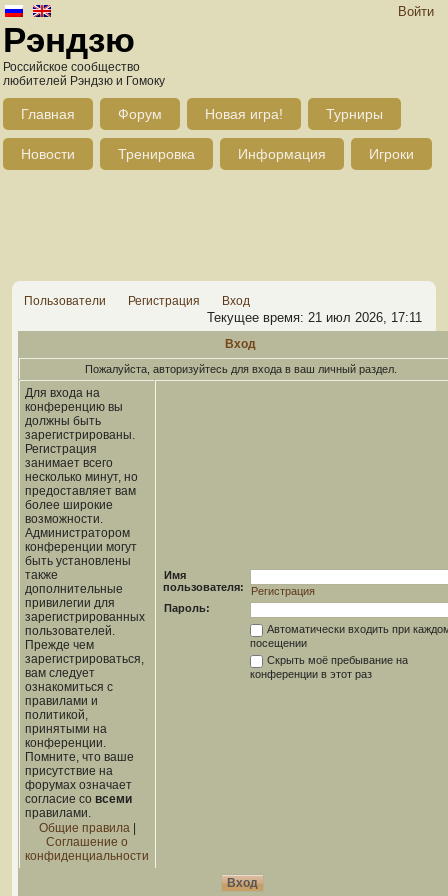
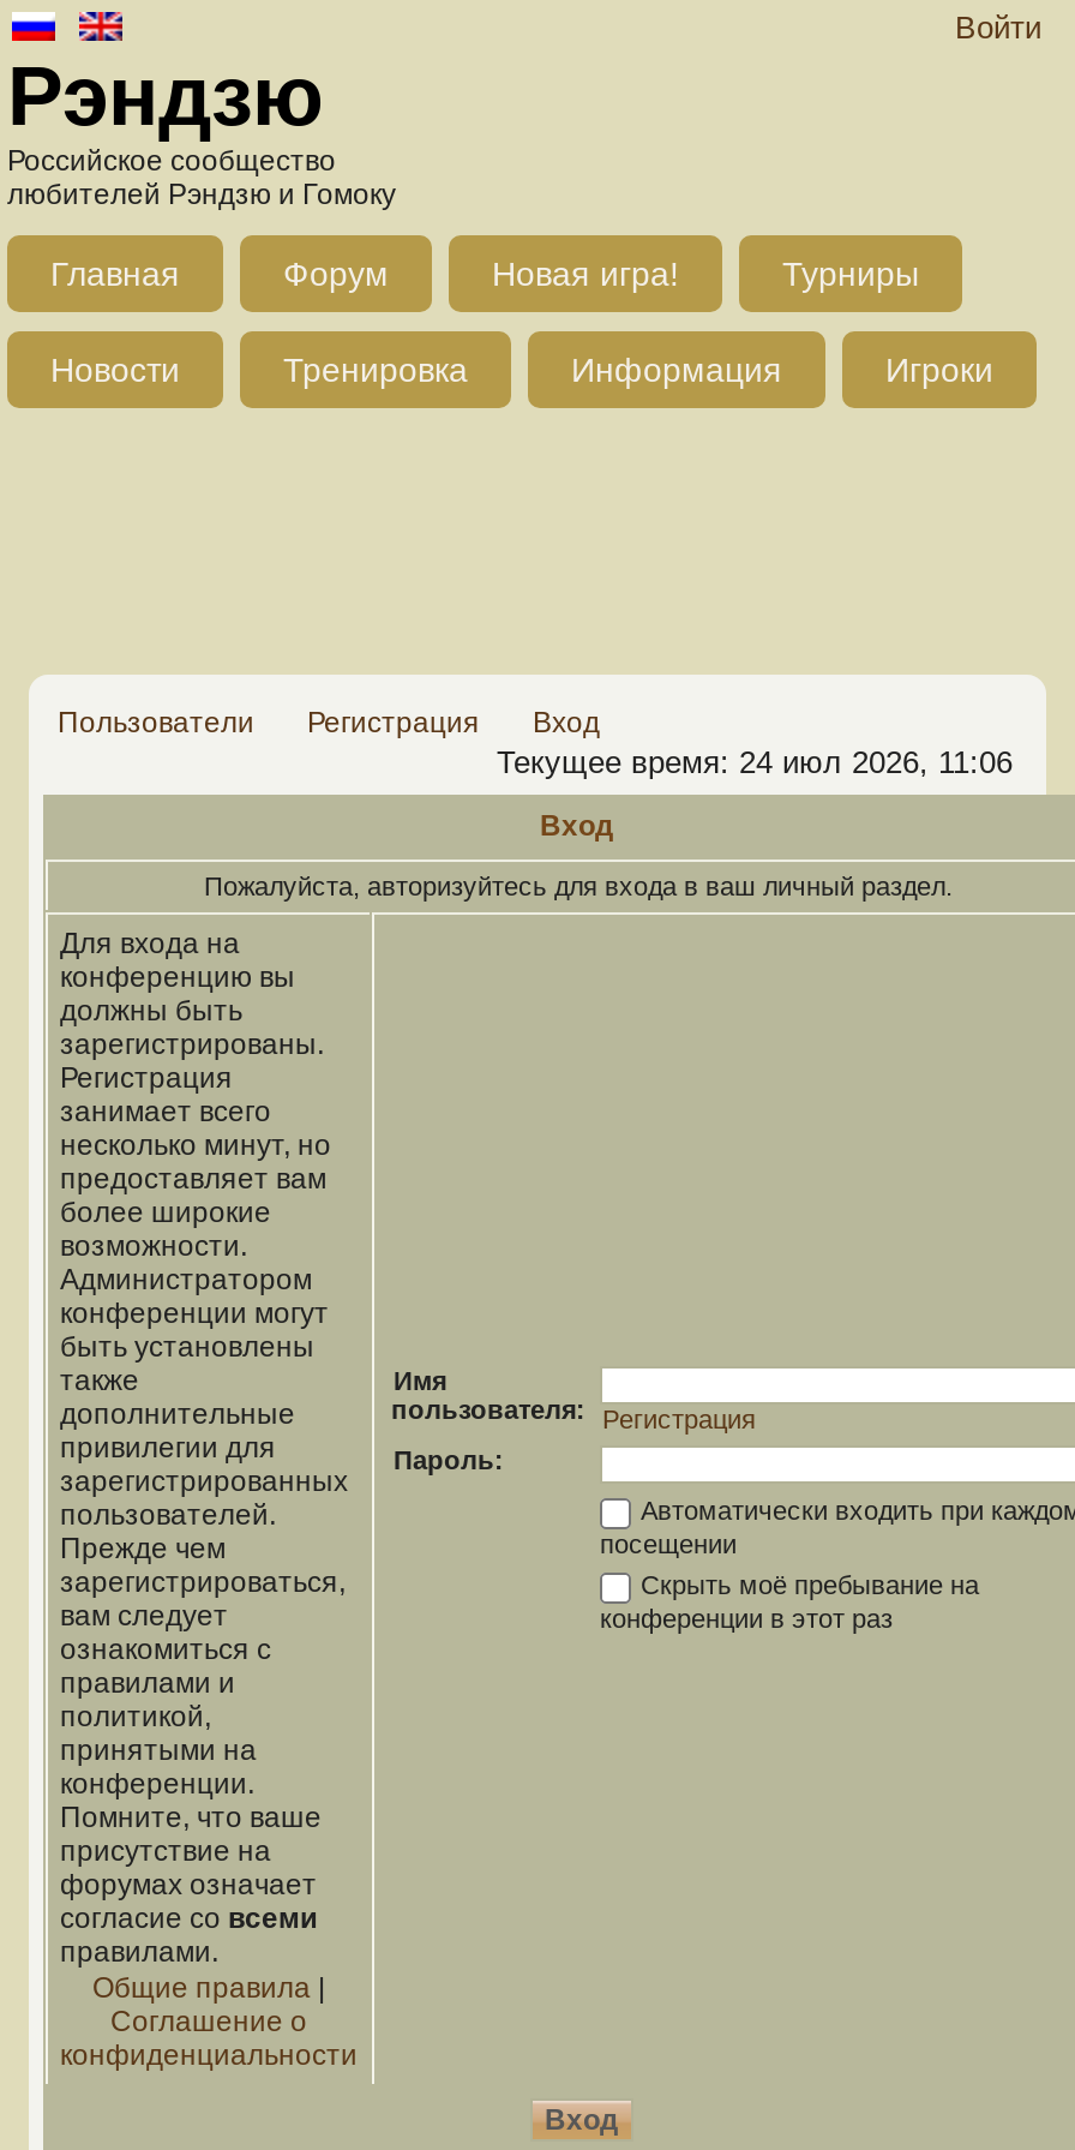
[207,310,422,325] Текущее время: 21 июл 2026, 17:11 -> [497,744,1013,780] Текущее время: 24 июл 2026, 11:06

